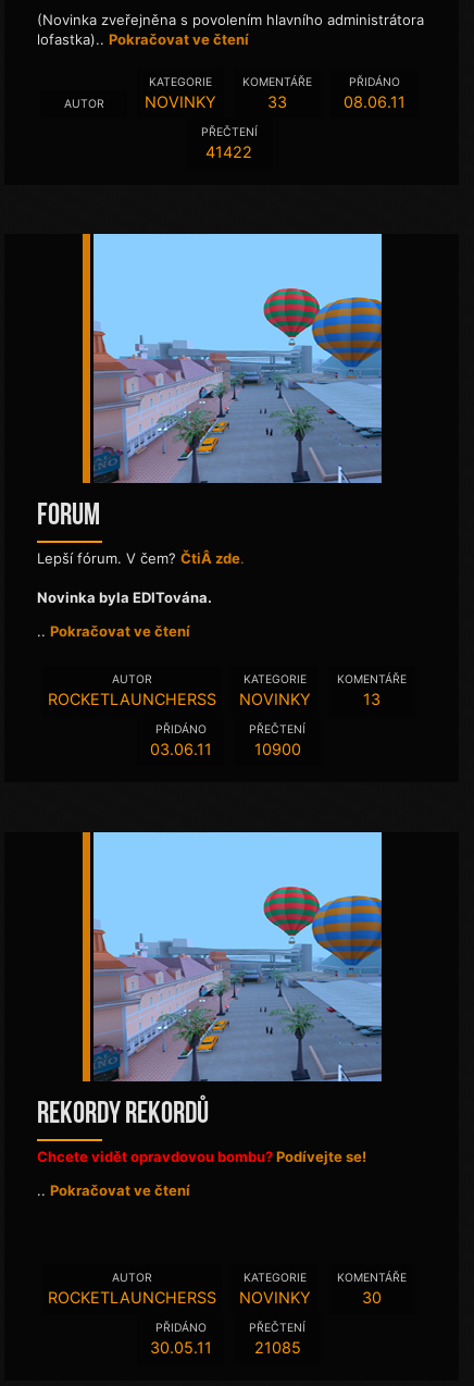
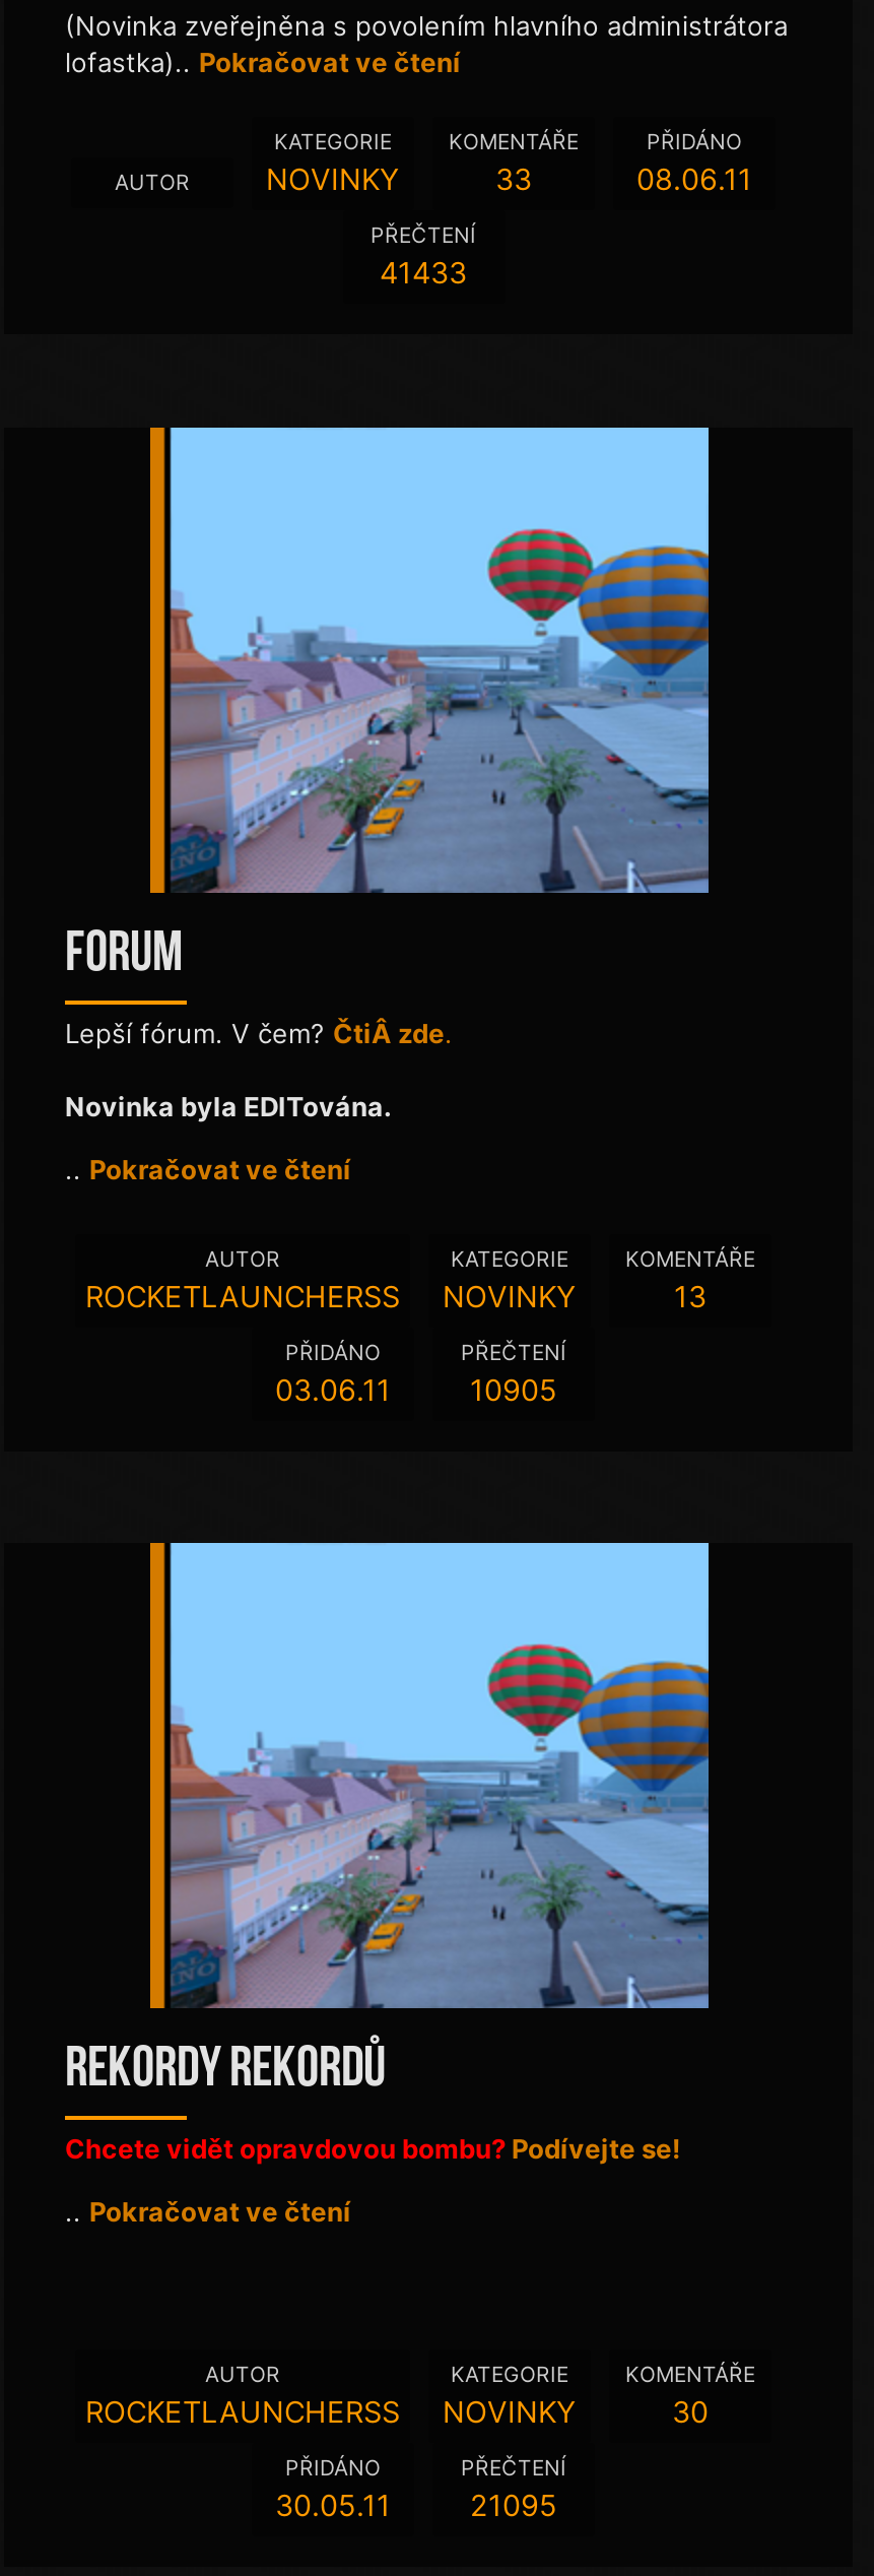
[205,142,252,161] 41422 -> [380,256,467,290] 41433
[254,740,301,758] 10900 -> [470,1372,557,1406] 10905
[254,1338,301,1356] 21085 -> [470,2488,557,2523] 21095

